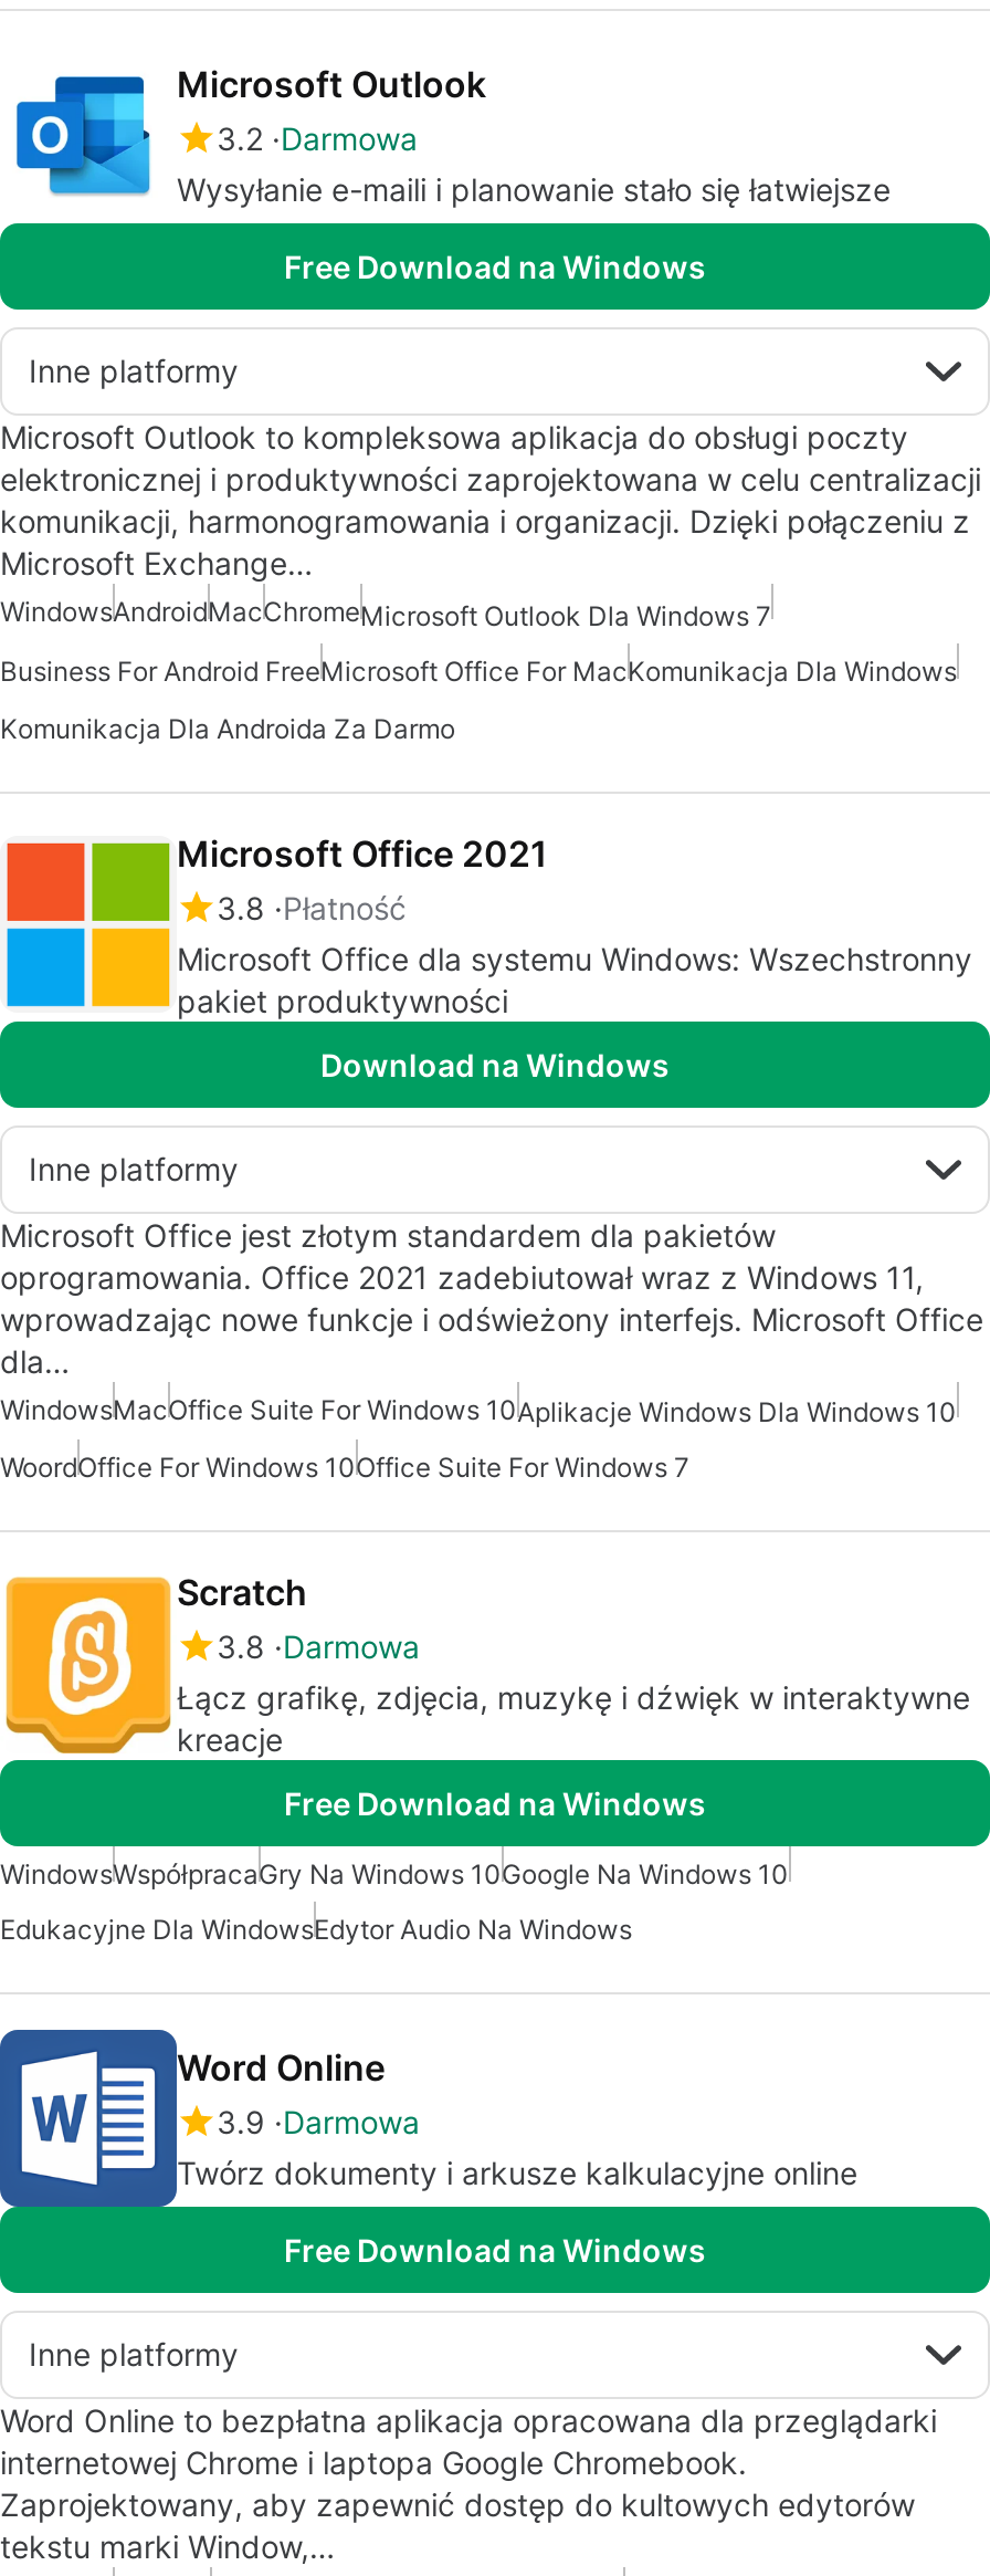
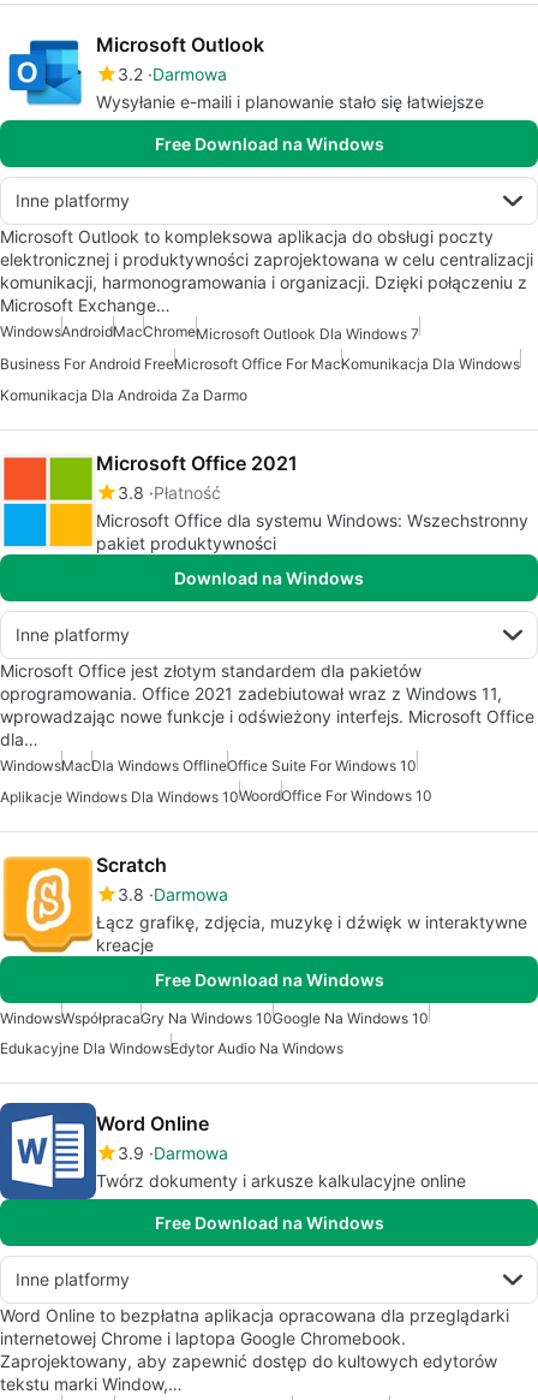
[0,1393,957,1429] WindowsMacOffice Suite For Windows 10Aplikacje Windows Dla Windows 10 -> [0,756,417,774] WindowsMacDla Windows OfflineOffice Suite For Windows 10
[0,1451,689,1484] WoordOffice For Windows 10Office Suite For Windows 7 -> [0,786,432,806] Aplikacje Windows Dla Windows 10WoordOffice For Windows 10

